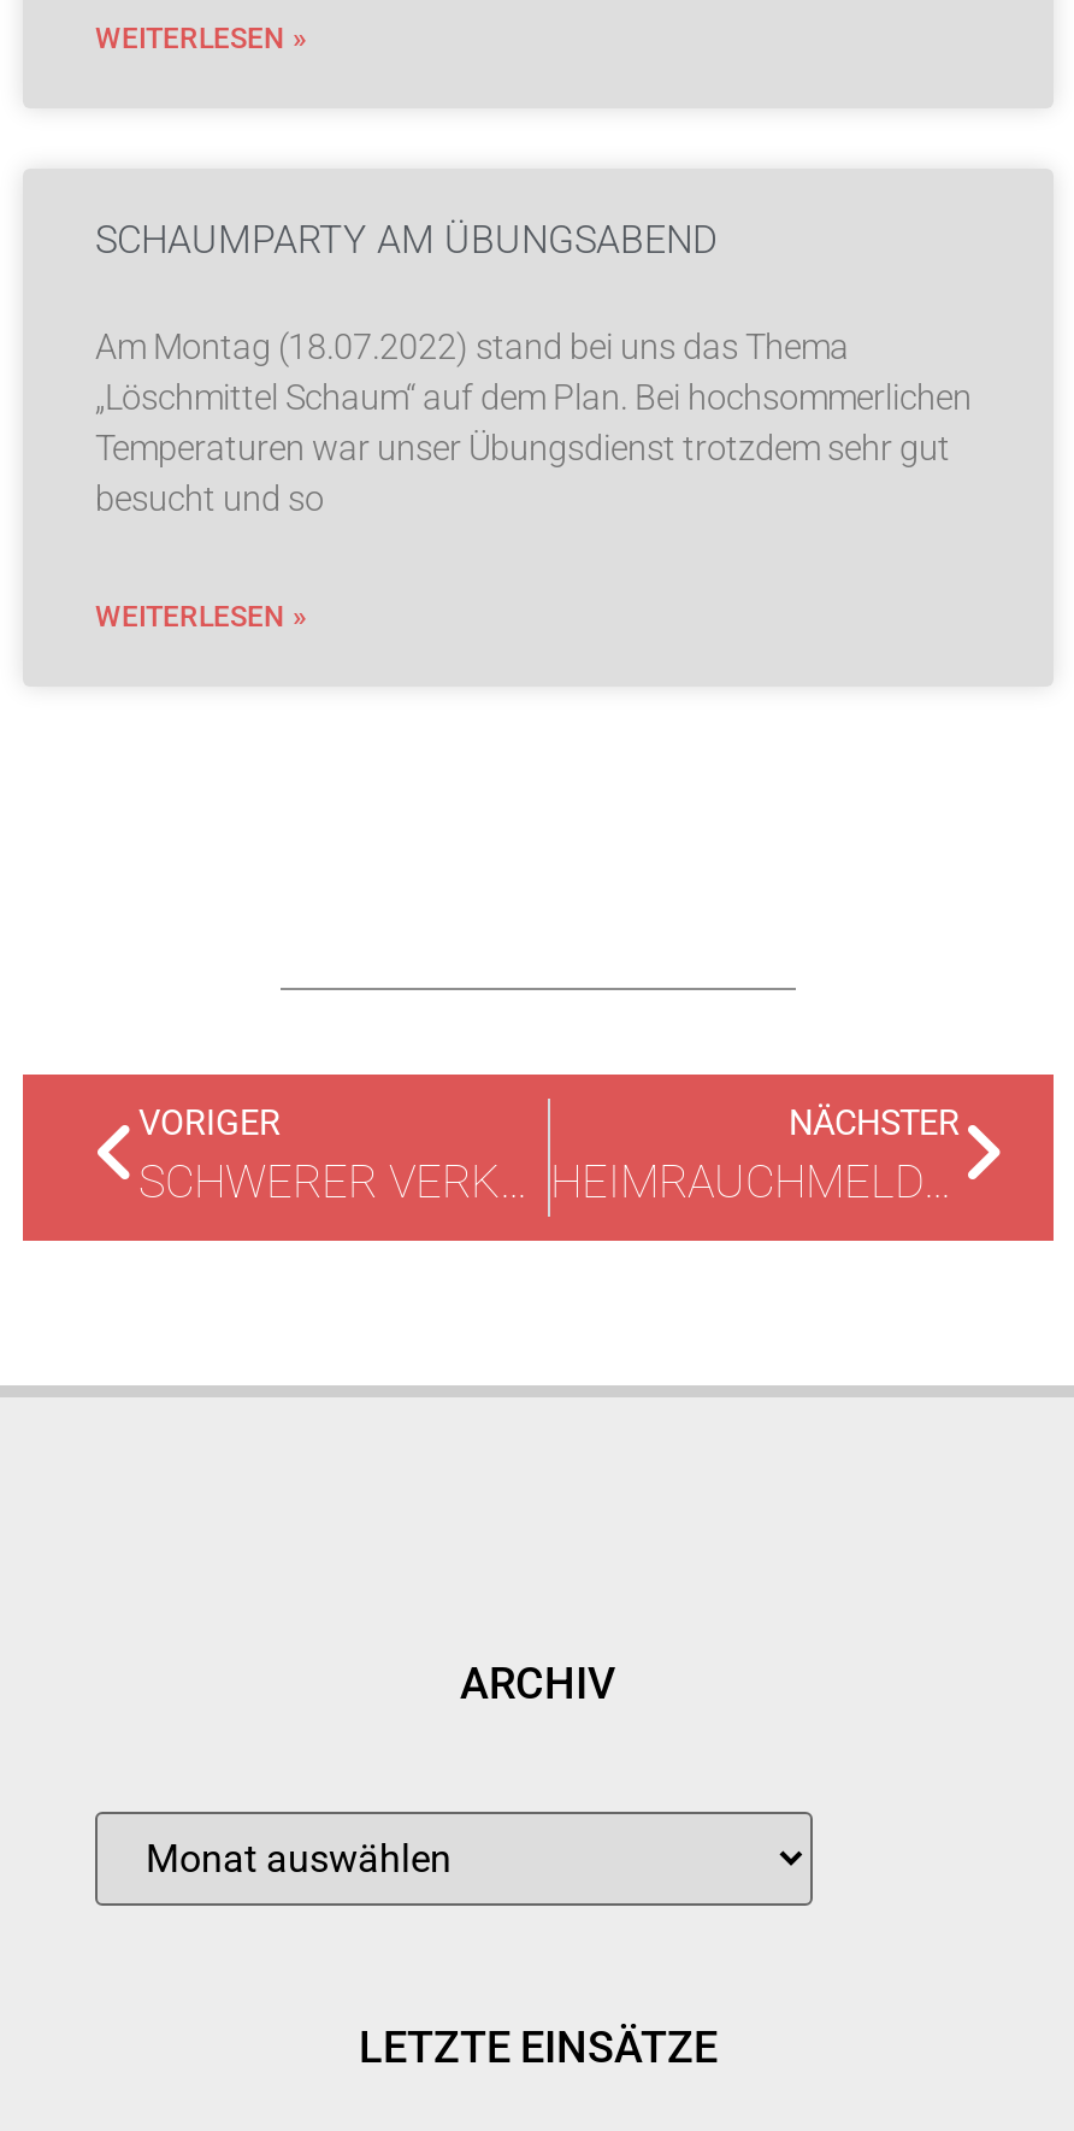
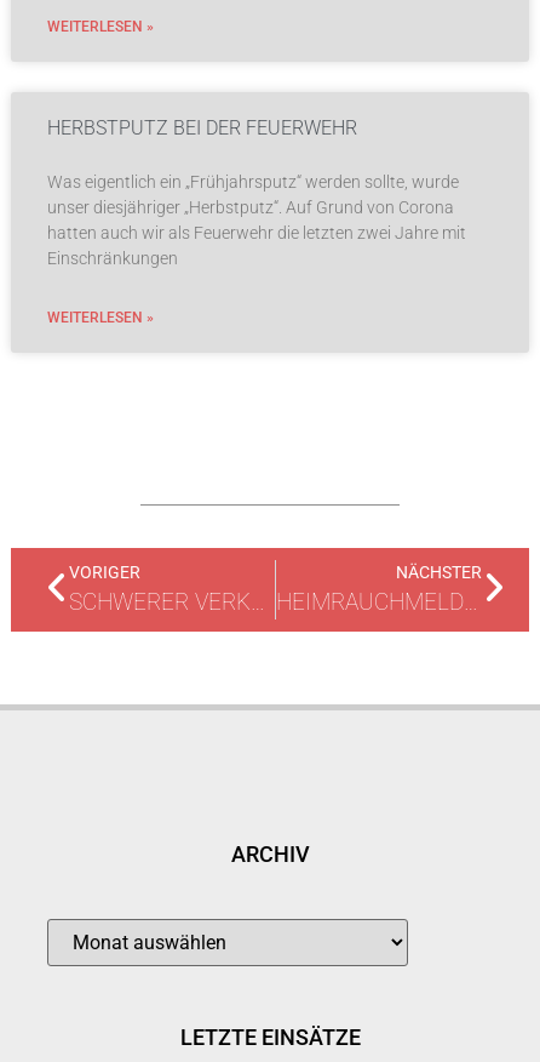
[95,216,716,261] SCHAUMPARTY AM ÜBUNGSABEND -> [47,116,357,139] HERBSTPUTZ BEI DER FEUERWEHR
[95,326,972,519] Am Montag (18.07.2022) stand bei uns das Thema | „Löschmittel Schaum“ auf dem Plan. Bei hochsommerlichen | Temperaturen war unser Übungsdienst trotzdem sehr gut | besucht und so -> [47,172,466,269] Was eigentlich ein „Frühjahrsputz“ werden sollte, wurde | unser diesjähriger „Herbstputz“. Auf Grund von Corona | hatten auch wir als Feuerwehr die letzten zwei Jahre mit | Einschränkungen

